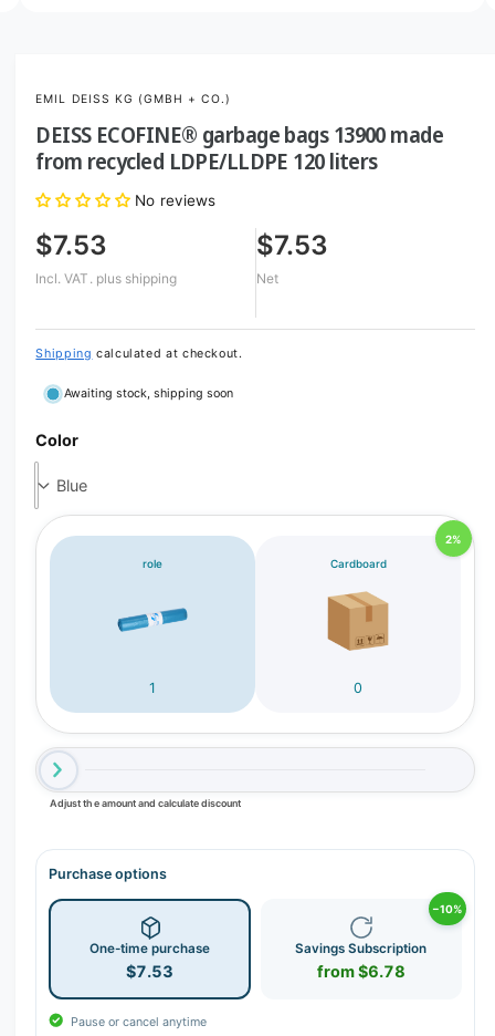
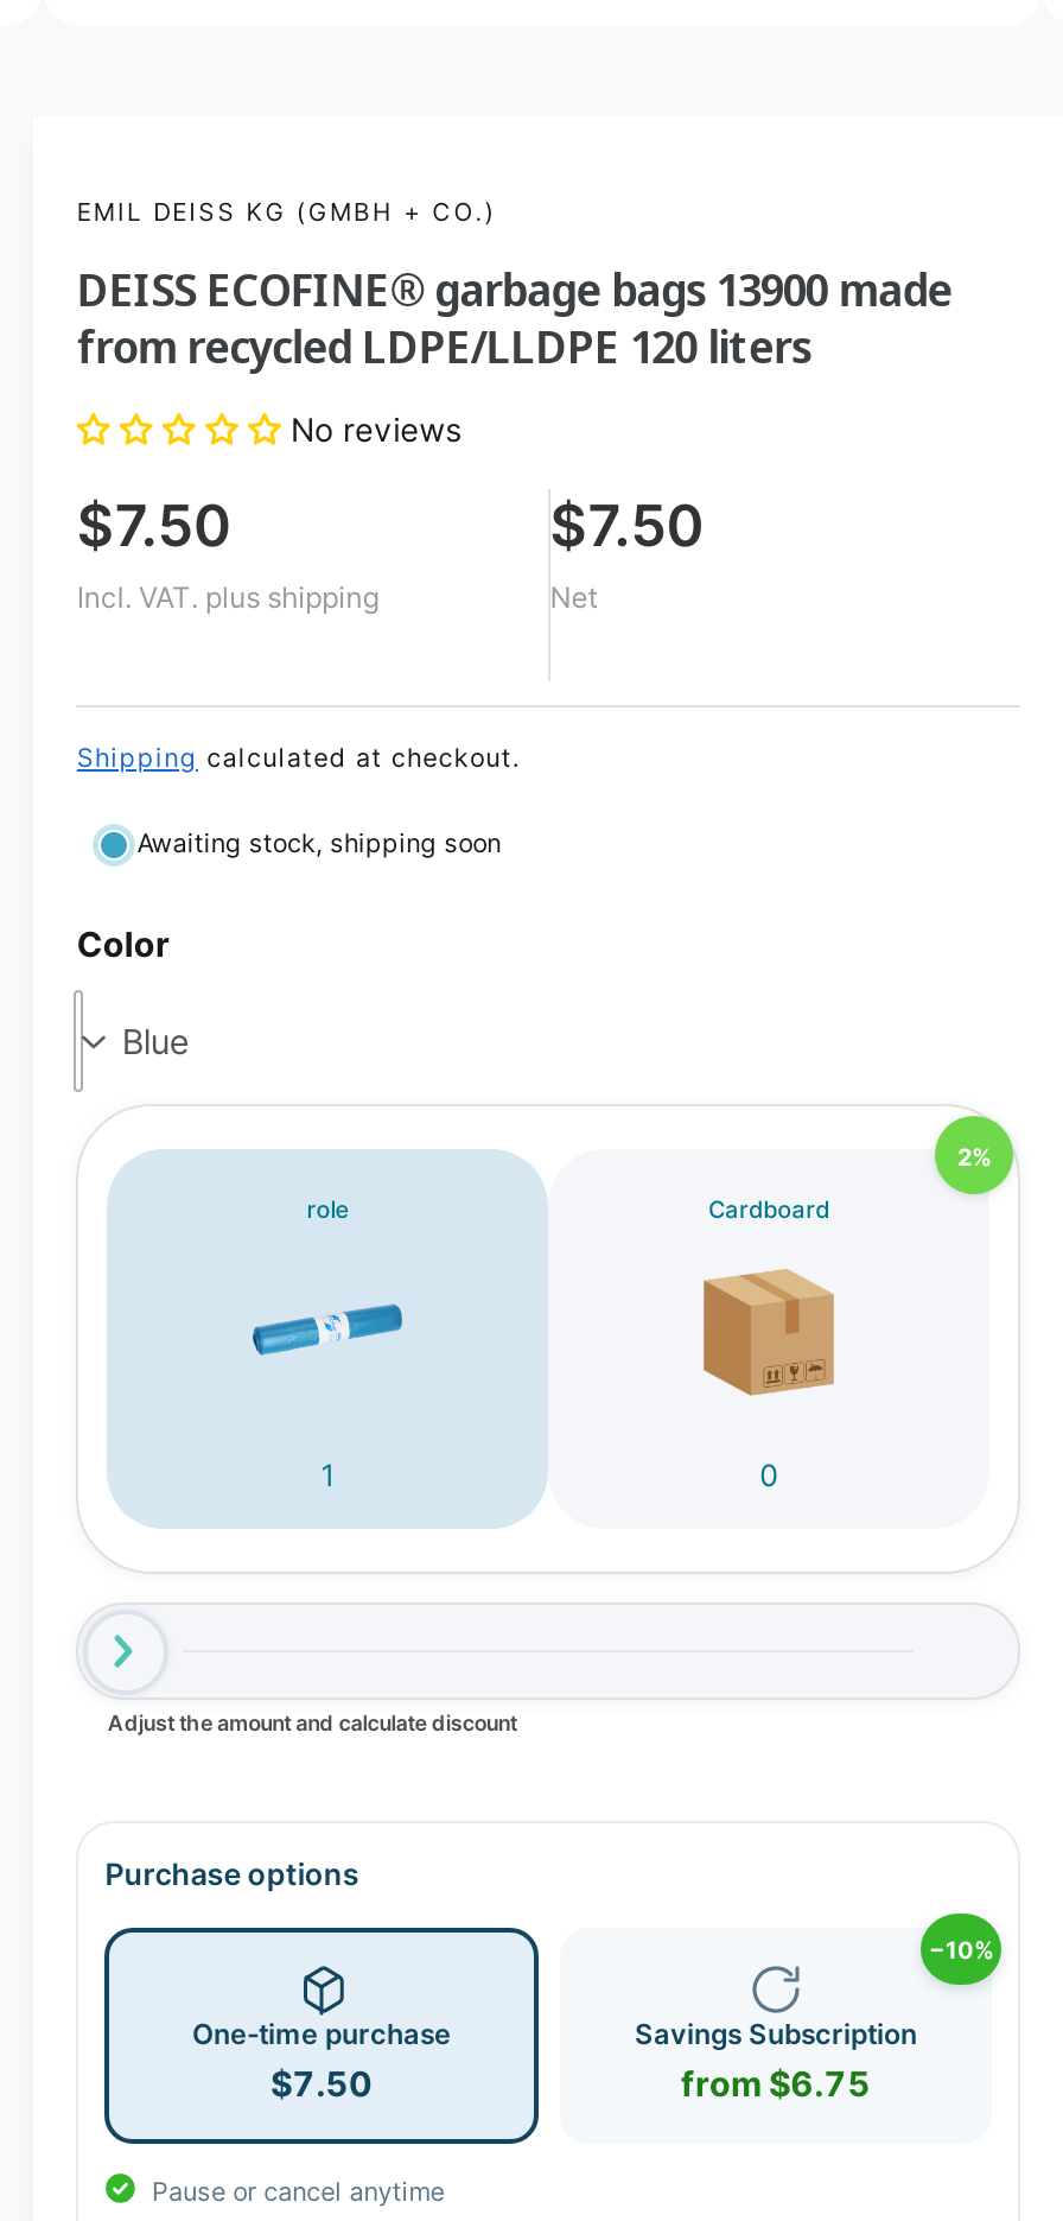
[36,229,108,261] $7.53 -> [77,490,231,559] $7.50
[256,229,328,261] $7.53 -> [550,490,704,559] $7.50
[126,961,173,980] $7.53 -> [270,2062,372,2103] $7.50
[317,961,405,980] from $6.78 -> [681,2062,871,2103] from $6.75

